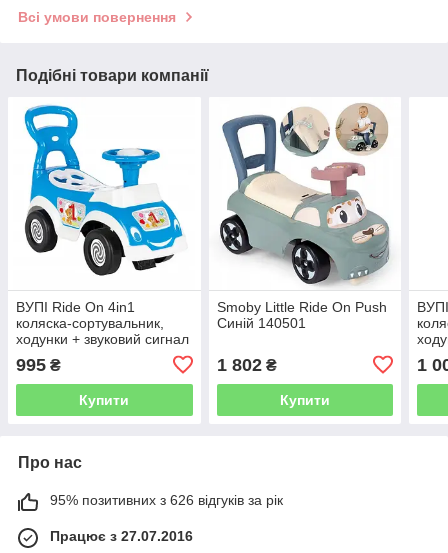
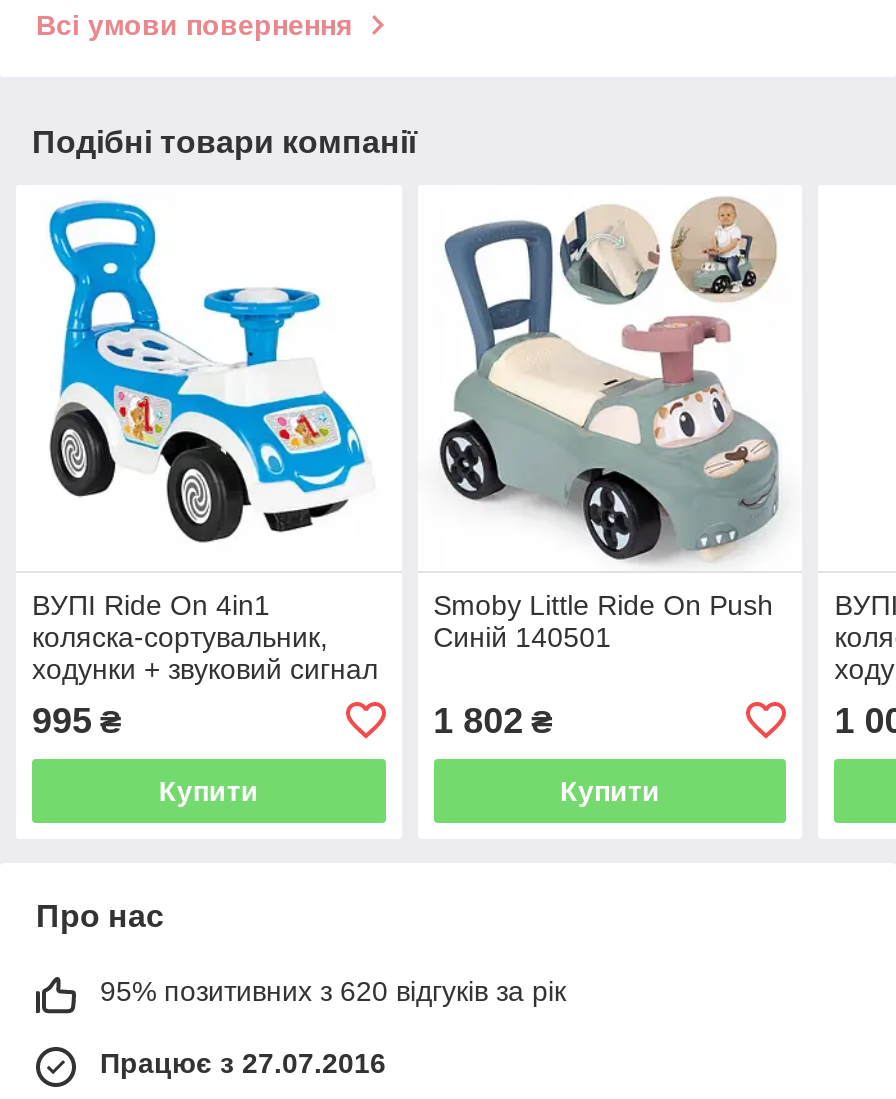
[50,492,283,508] 95% позитивних з 626 відгуків за рік -> [100,975,566,1007] 95% позитивних з 620 відгуків за рік

